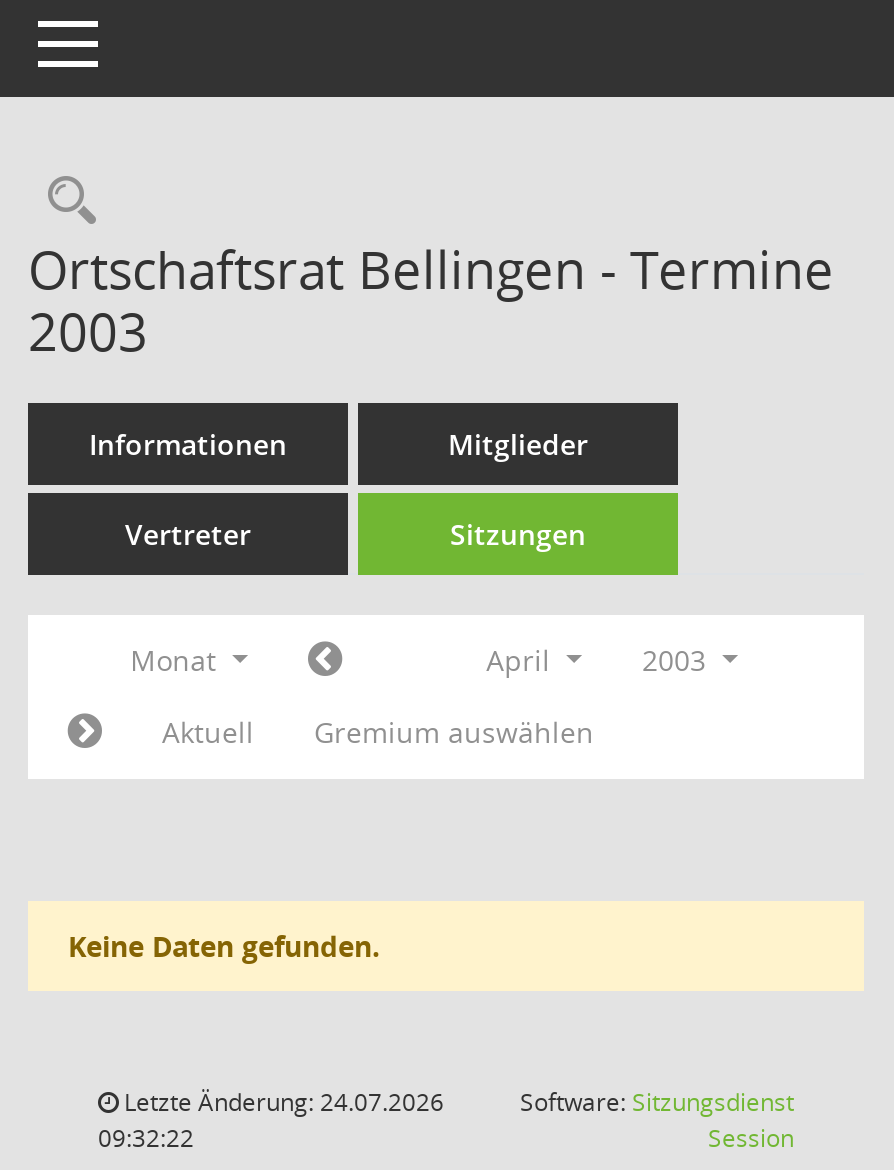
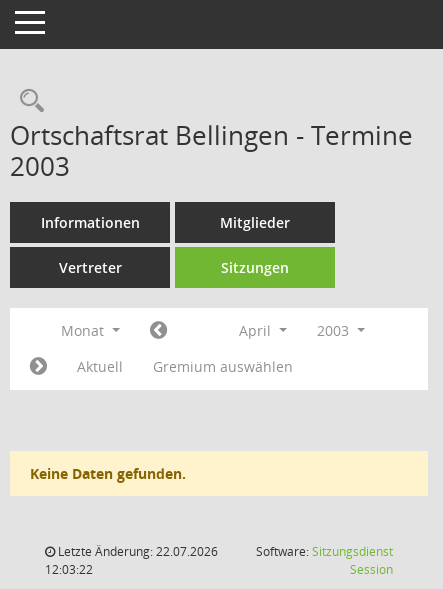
[118,1085,444,1119] Letzte Änderung: 24.07.2026 -> [55,543,218,560] Letzte Änderung: 22.07.2026
[98,1121,194,1155] 09:32:22 -> [45,561,93,578] 12:03:22

